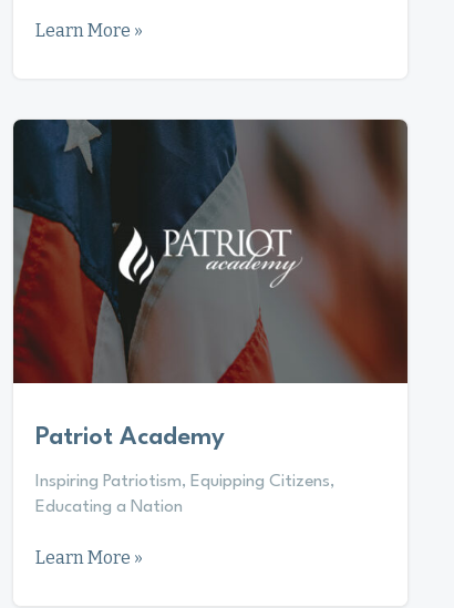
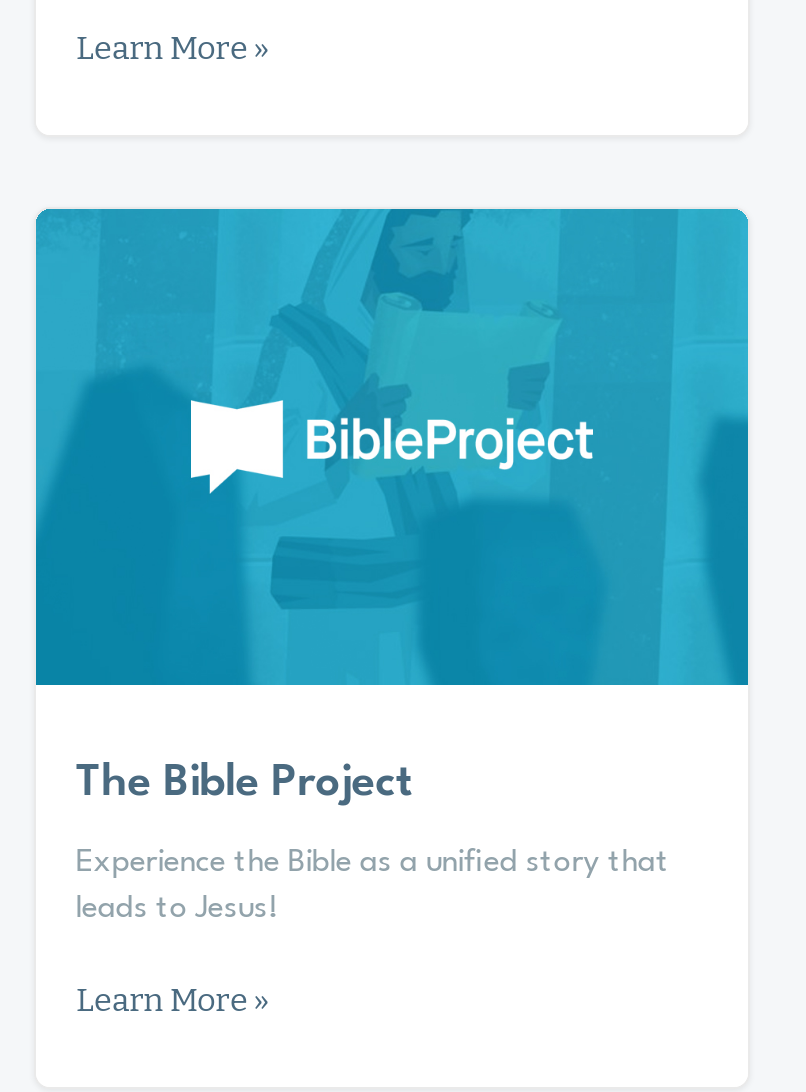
[12,118,409,449] [image] | Patriot Academy -> [34,206,750,805] [image] | The Bible Project
[35,472,334,516] Inspiring Patriotism, Equipping Citizens, | Educating a Nation -> [76,847,670,925] Experience the Bible as a unified story that | leads to Jesus!

